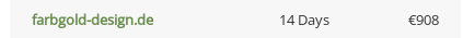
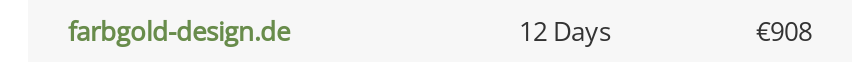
[279,10,329,29] 14 Days -> [519,13,611,49] 12 Days

